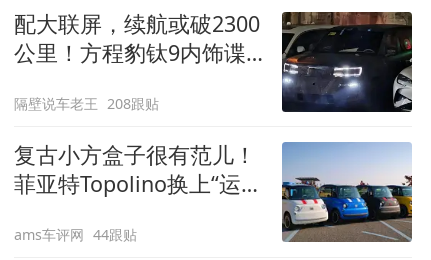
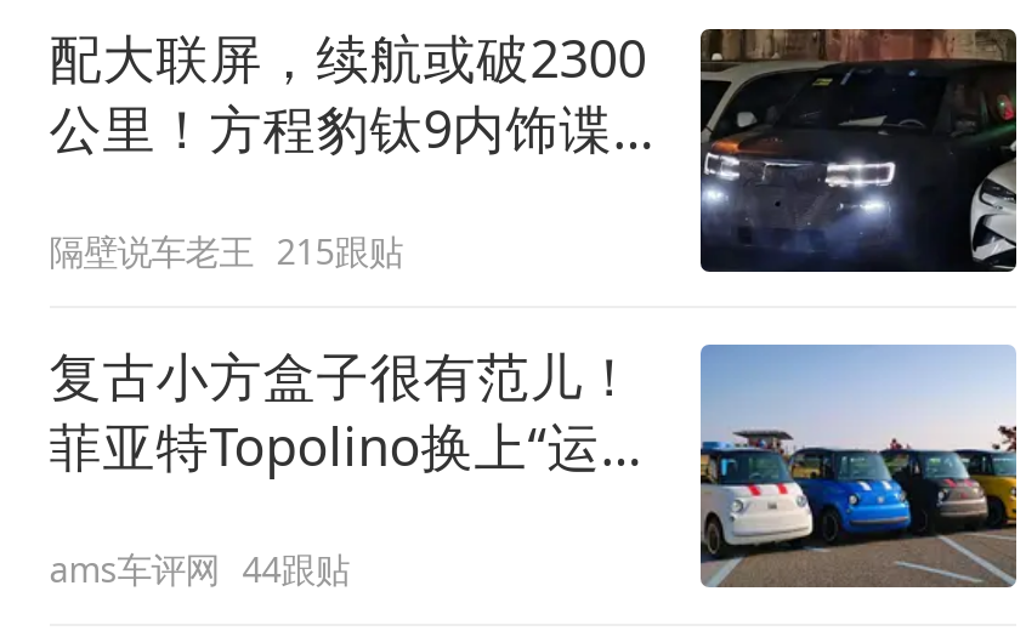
[14,94,159,113] 隔壁说车老王 208跟贴 -> [49,228,403,274] 隔壁说车老王 215跟贴

